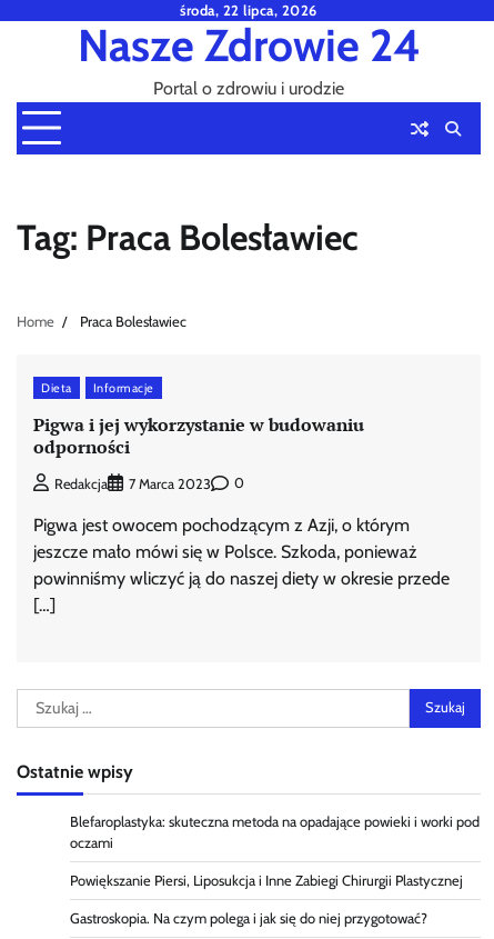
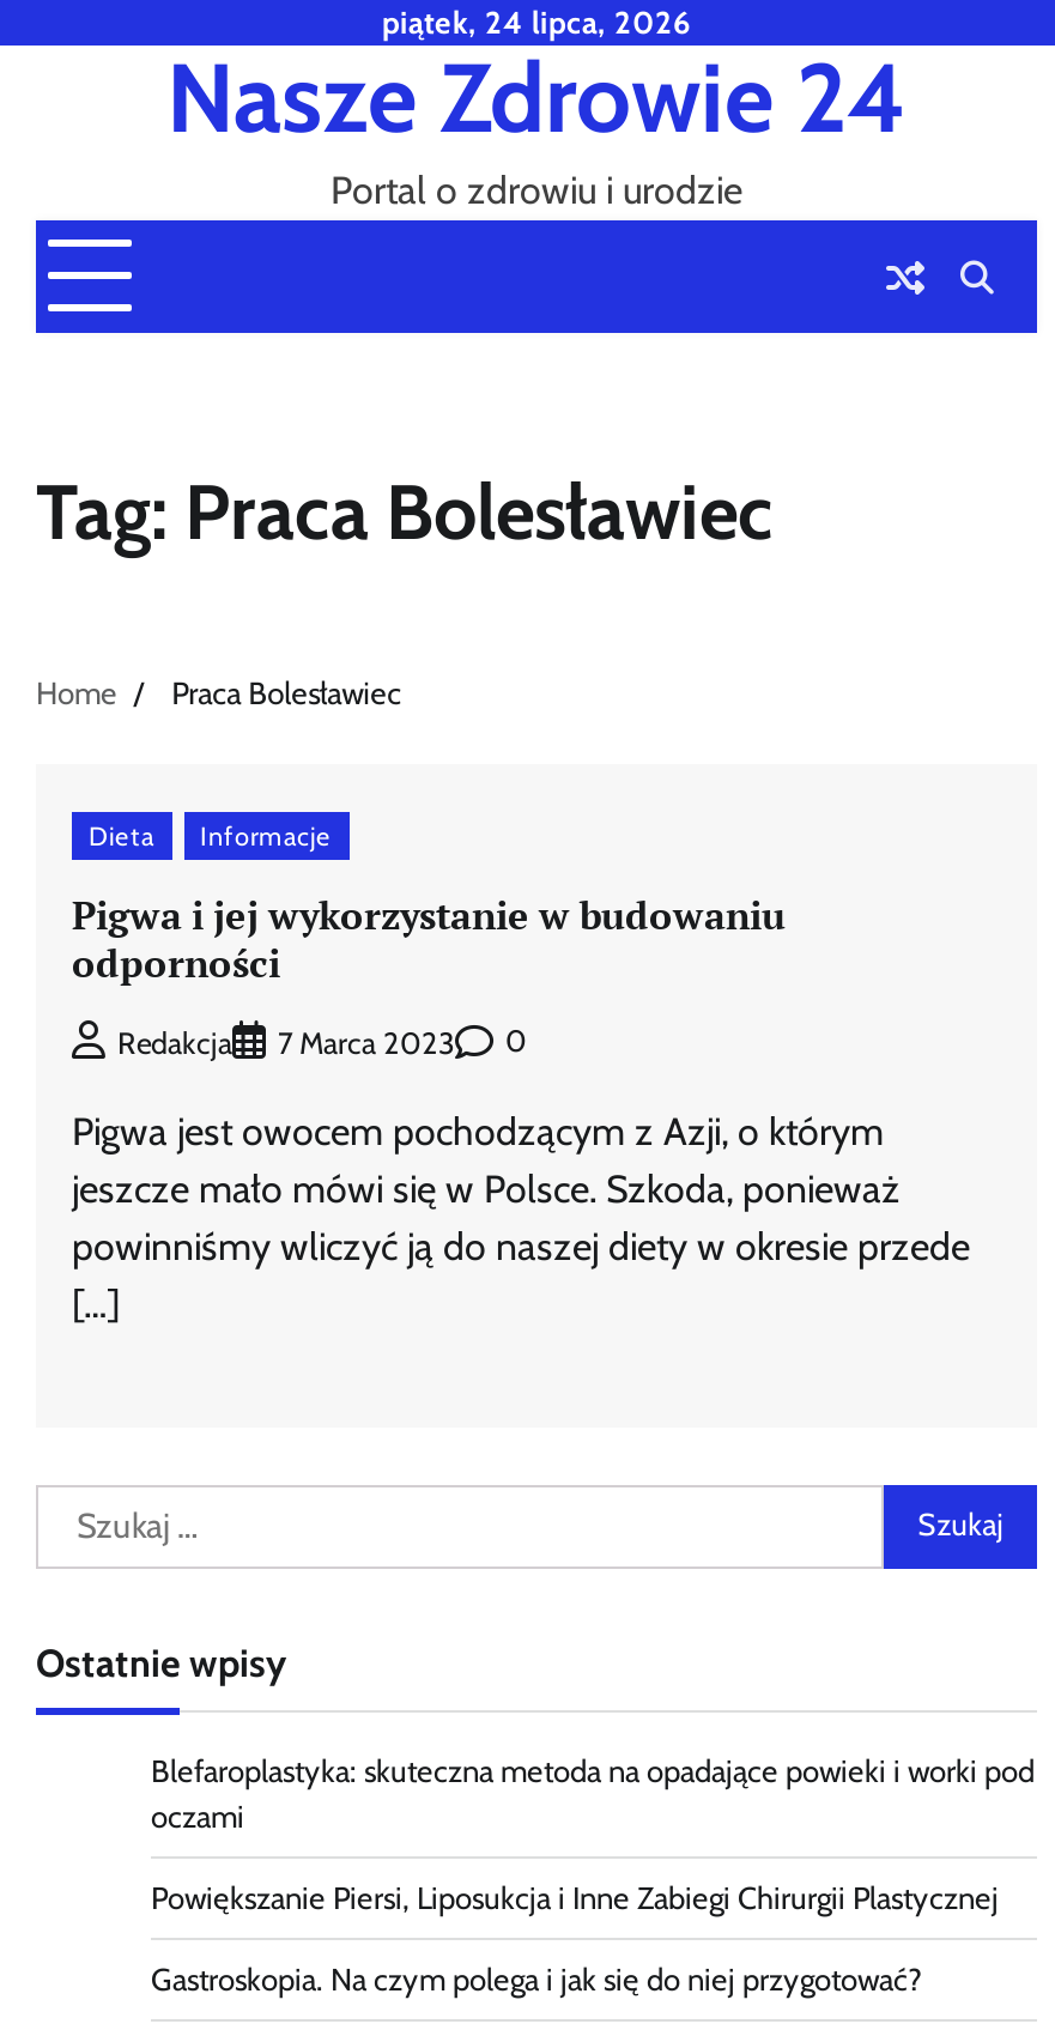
[180,2,317,19] środa, 22 lipca, 2026 -> [382,5,691,41] piątek, 24 lipca, 2026

